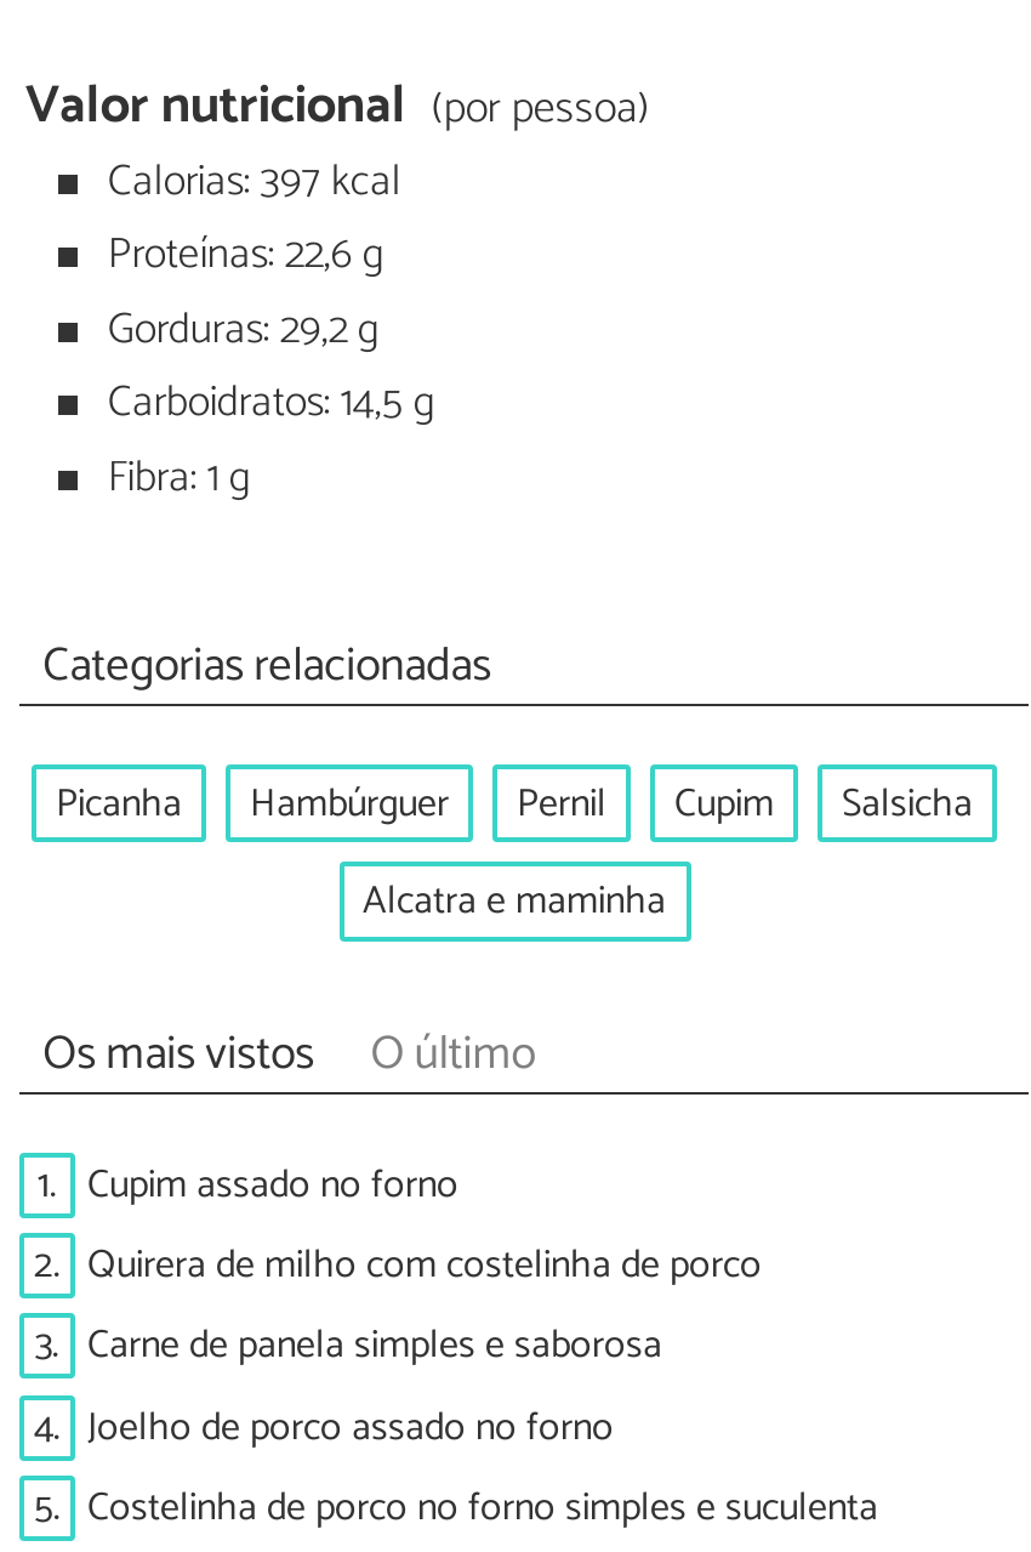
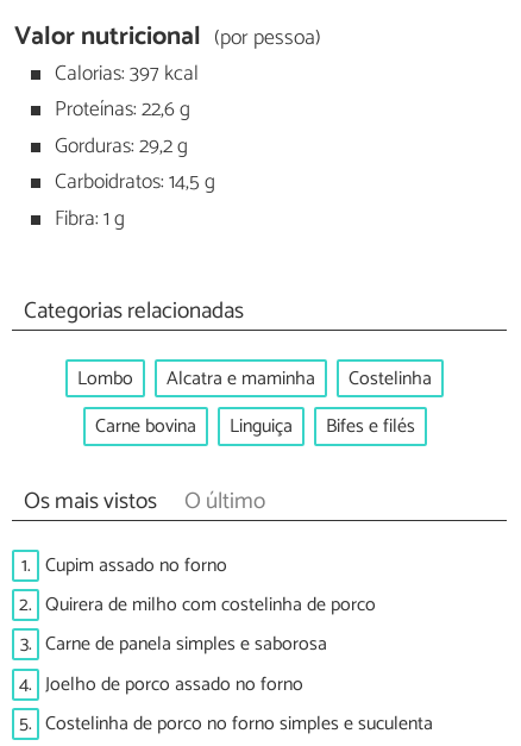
[56,771,973,836] Picanha | Hambúrguer | Pernil | Cupim | Salsicha -> [77,362,133,394] Lombo
moved [363,869,666,935] -> [167,362,315,394]: Alcatra e maminha
none -> [95,362,432,443] Costelinha | Carne bovina | Linguiça | Bifes e filés

